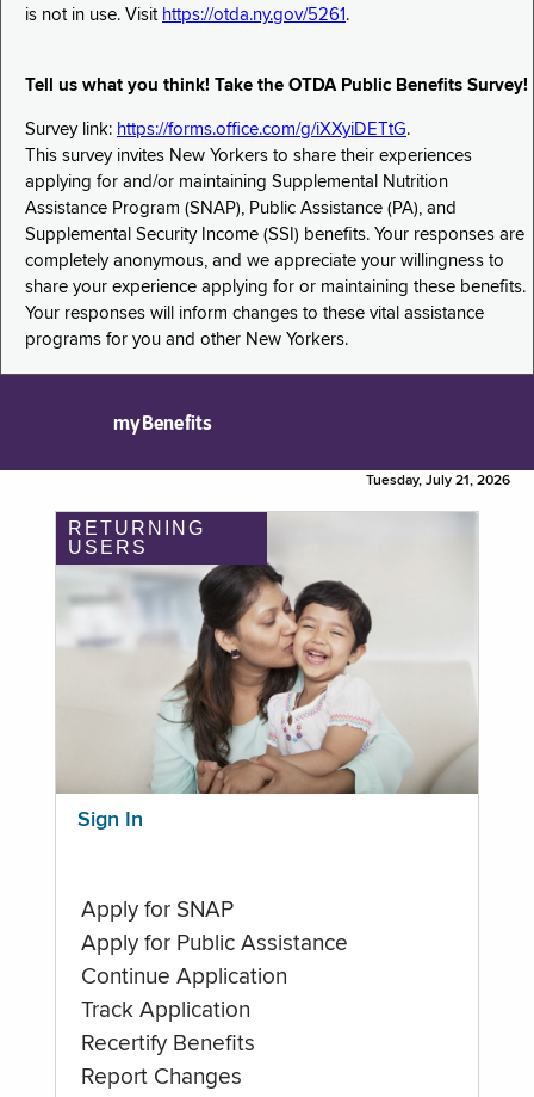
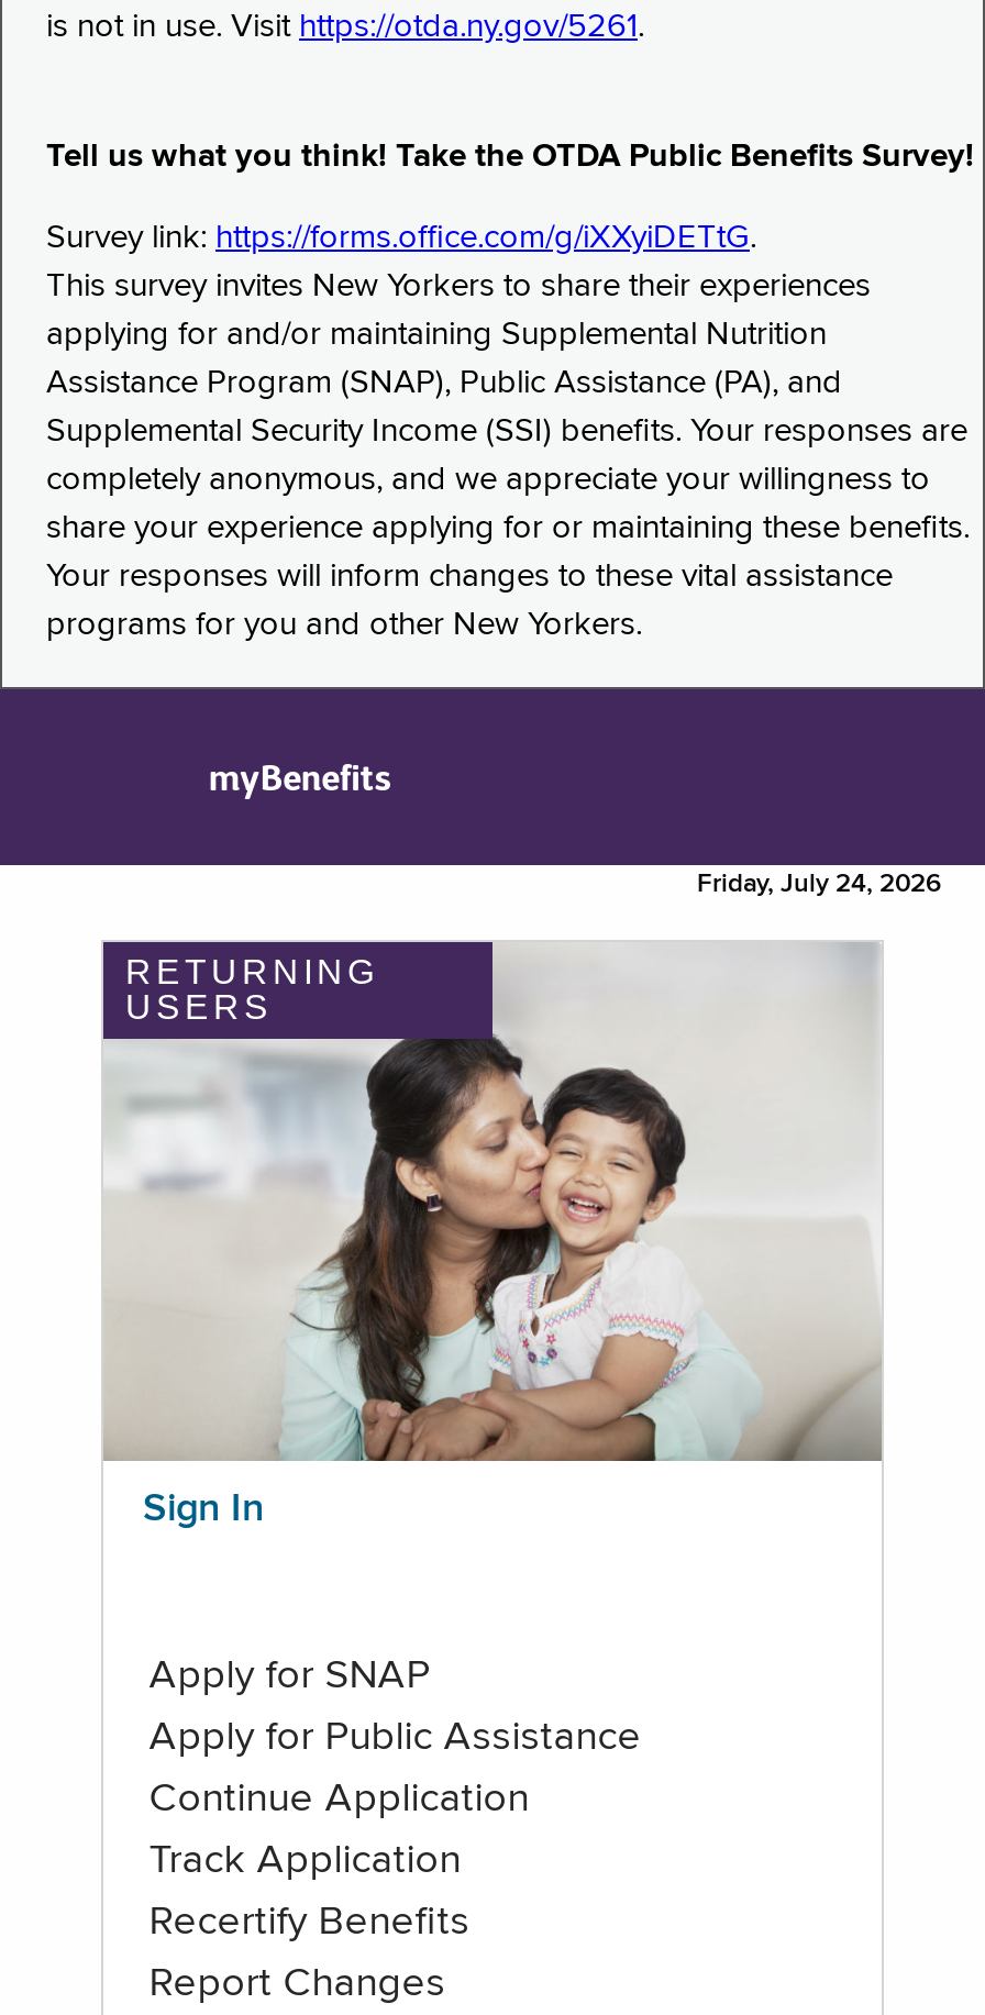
[366,474,510,488] Tuesday, July 21, 2026 -> [697,872,941,898] Friday, July 24, 2026

